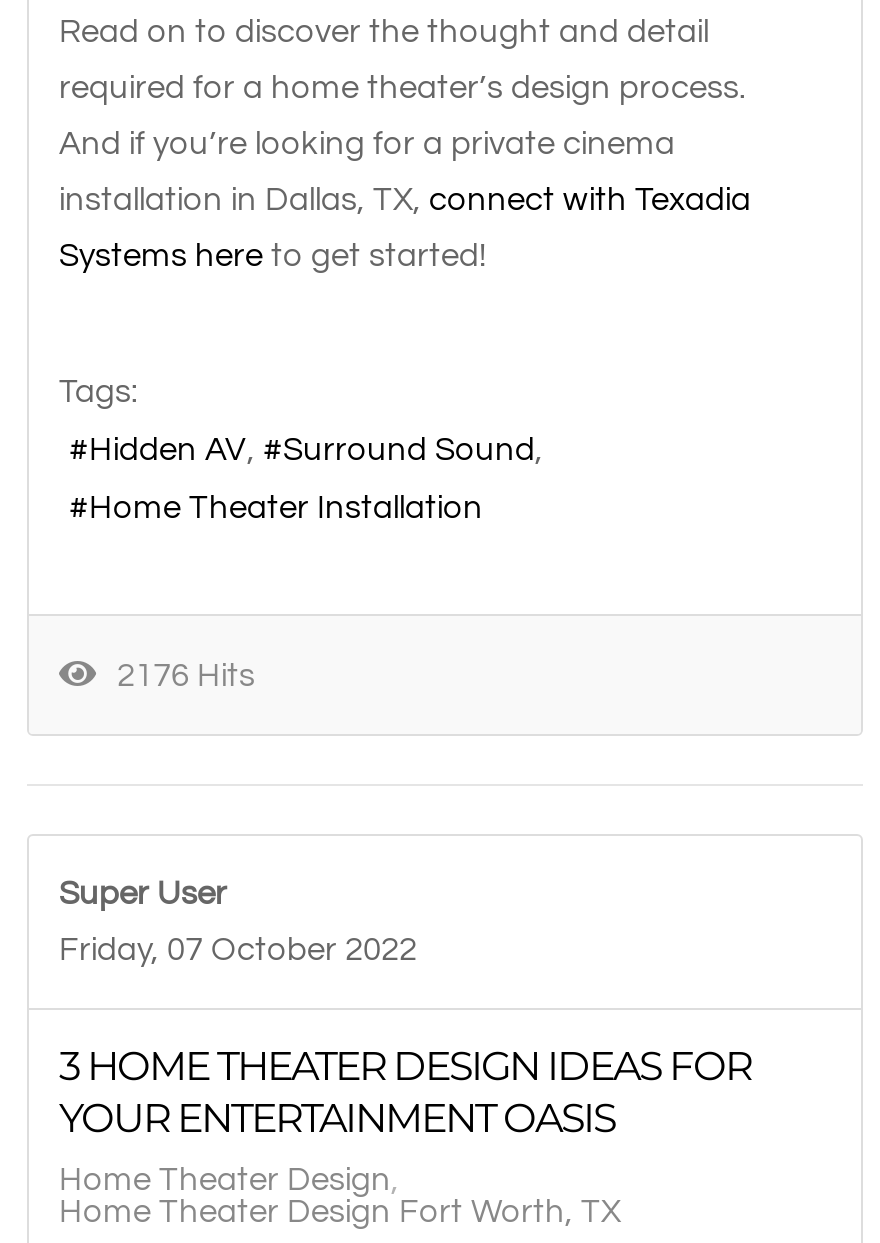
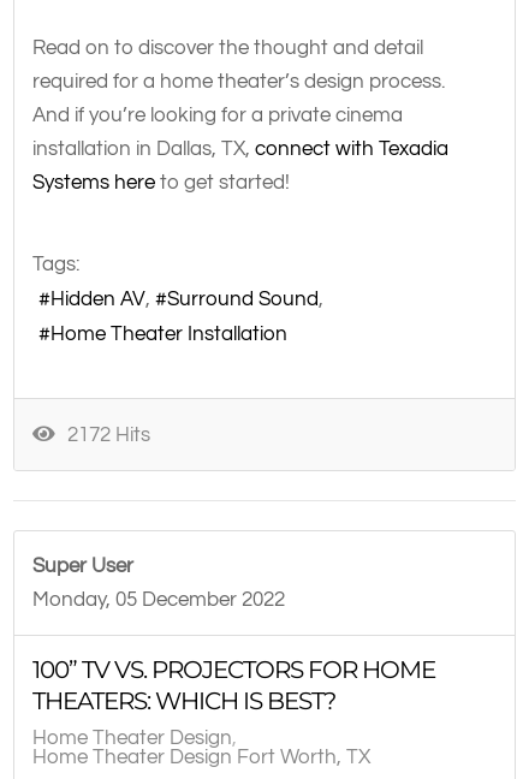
[101,657,255,691] 2176 Hits -> [58,424,150,445] 2172 Hits
[59,931,417,965] Friday, 07 October 2022 -> [32,589,285,609] Monday, 05 December 2022
[59,1041,751,1141] 3 HOME THEATER DESIGN IDEAS FOR | YOUR ENTERTAINMENT OASIS -> [32,655,435,715] 100” TV VS. PROJECTORS FOR HOME | THEATERS: WHICH IS BEST?

